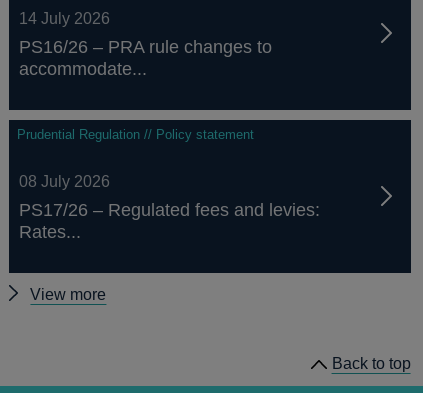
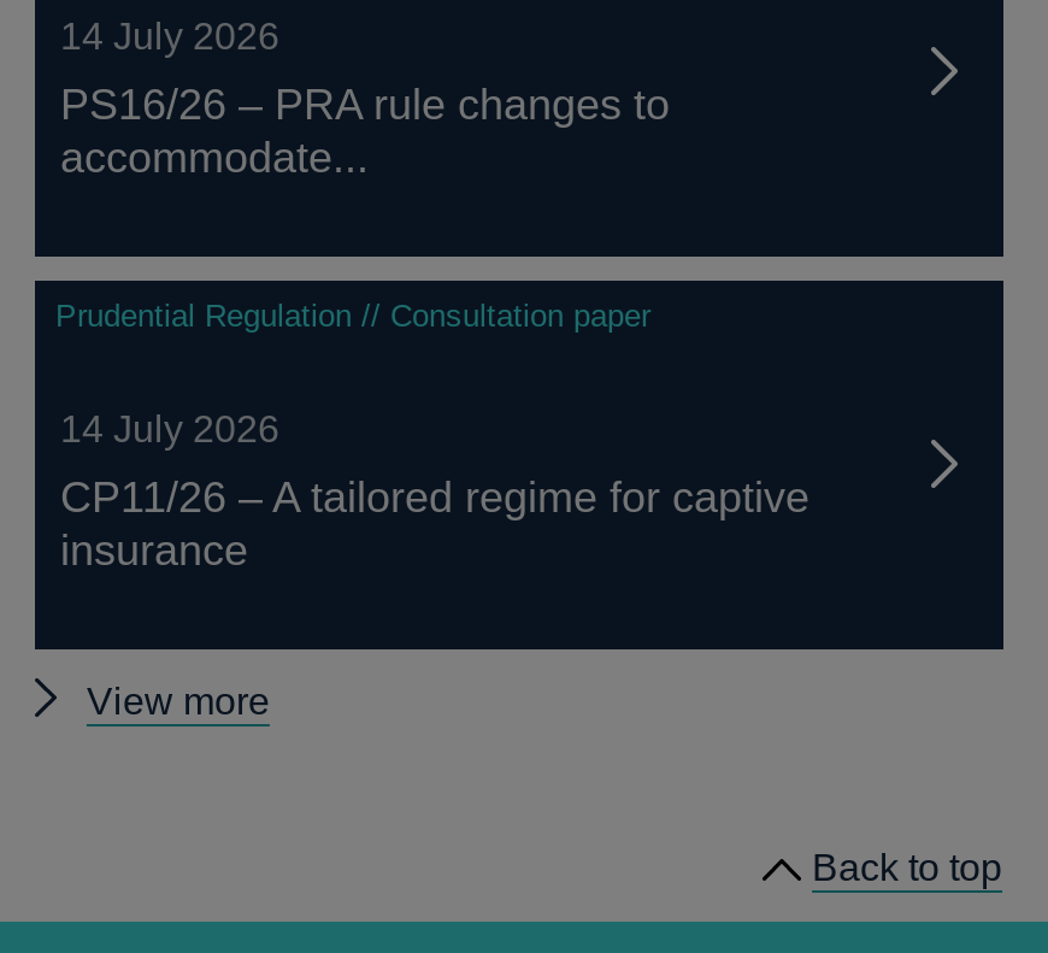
[17,127,254,142] Prudential Regulation // Policy statement -> [55,297,650,333] Prudential Regulation // Consultation paper
[19,173,110,190] 08 July 2026 -> [60,408,279,449] 14 July 2026
[19,200,320,242] PS17/26 – Regulated fees and levies: | Rates... -> [60,473,809,574] CP11/26 – A tailored regime for captive | insurance

